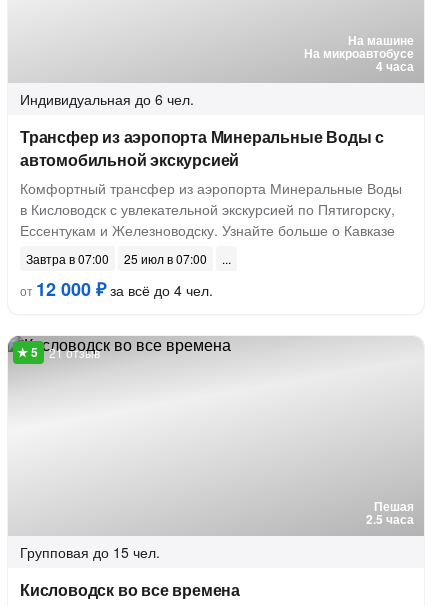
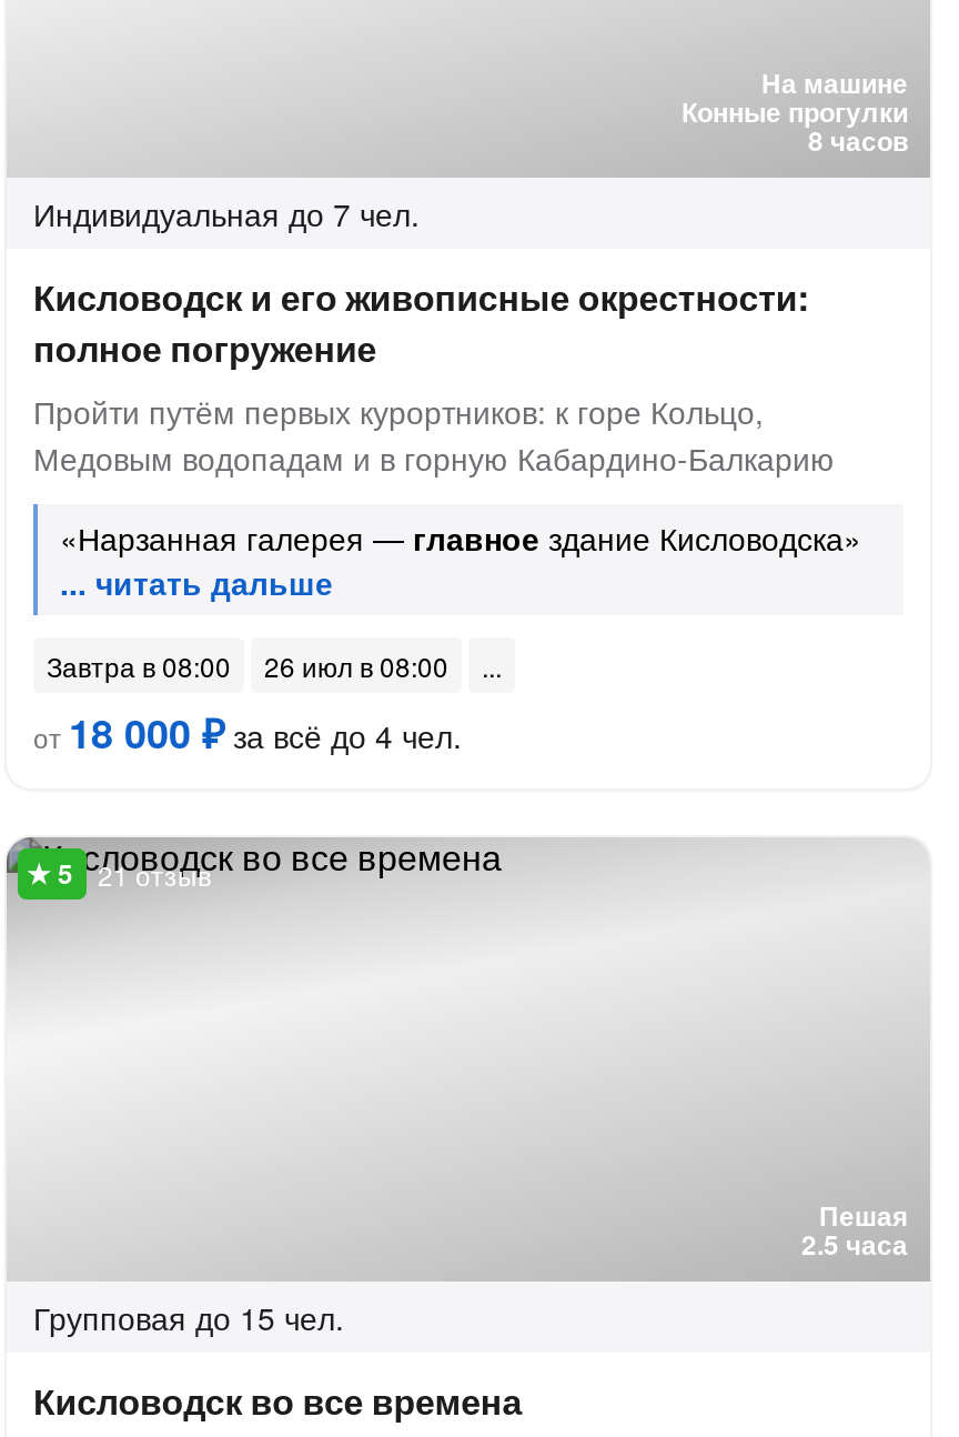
[304,44,414,75] На микроавтобусе | 4 часа -> [682,91,908,160] Конные прогулки | 8 часов
[20,89,402,302] Индивидуальная до 6 чел. | Трансфер из аэропорта Минеральные Воды с | автомобильной экскурсией | Комфортный трансфер из аэропорта Минеральные Воды | в Кисловодск с увлекательной экскурсией по Пятигорску, | Ессентукам и Железноводску. Узнайте больше о Кавказе | Завтра в 07:00 | 25 июл в 07:00 | от 12 000 ₽за всё до 4 чел. -> [33,191,861,762] Индивидуальная до 7 чел. | Кисловодск и его живописные окрестности: | полное погружение | Пройти путём первых курортников: к горе Кольцо, | Медовым водопадам и в горную Кабардино-Балкарию | «Нарзанная галерея — главное здание Кисловодска» | Завтра в 08:00 | 26 июл в 08:00 | от 18 000 ₽за всё до 4 чел.

